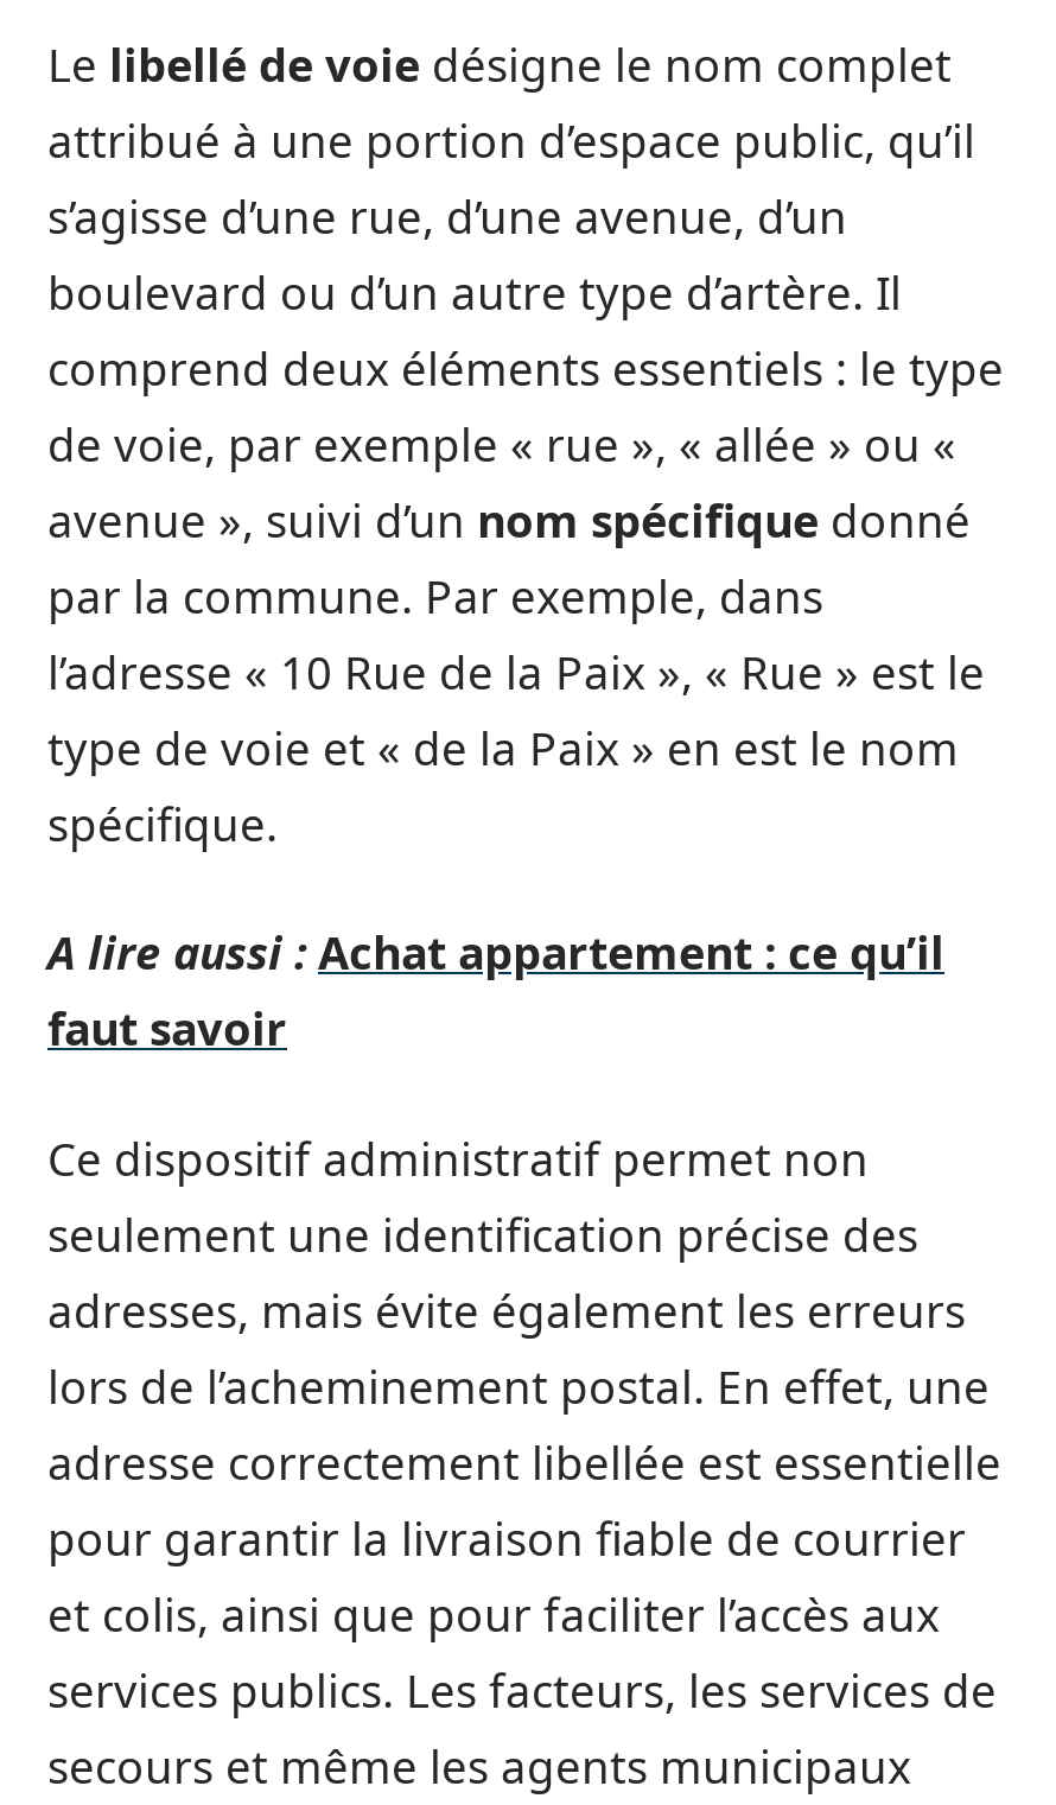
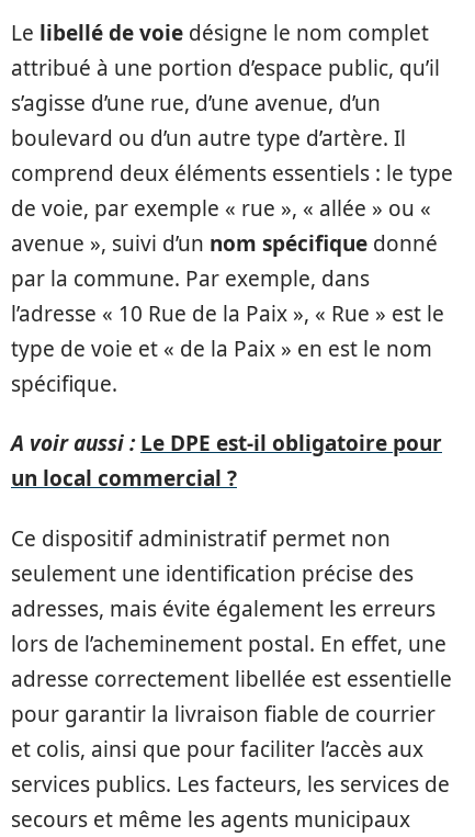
[47,922,944,1060] A lire aussi : Achat appartement : ce qu’il | faut savoir -> [11,429,442,493] A voir aussi : Le DPE est-il obligatoire pour | un local commercial ?

